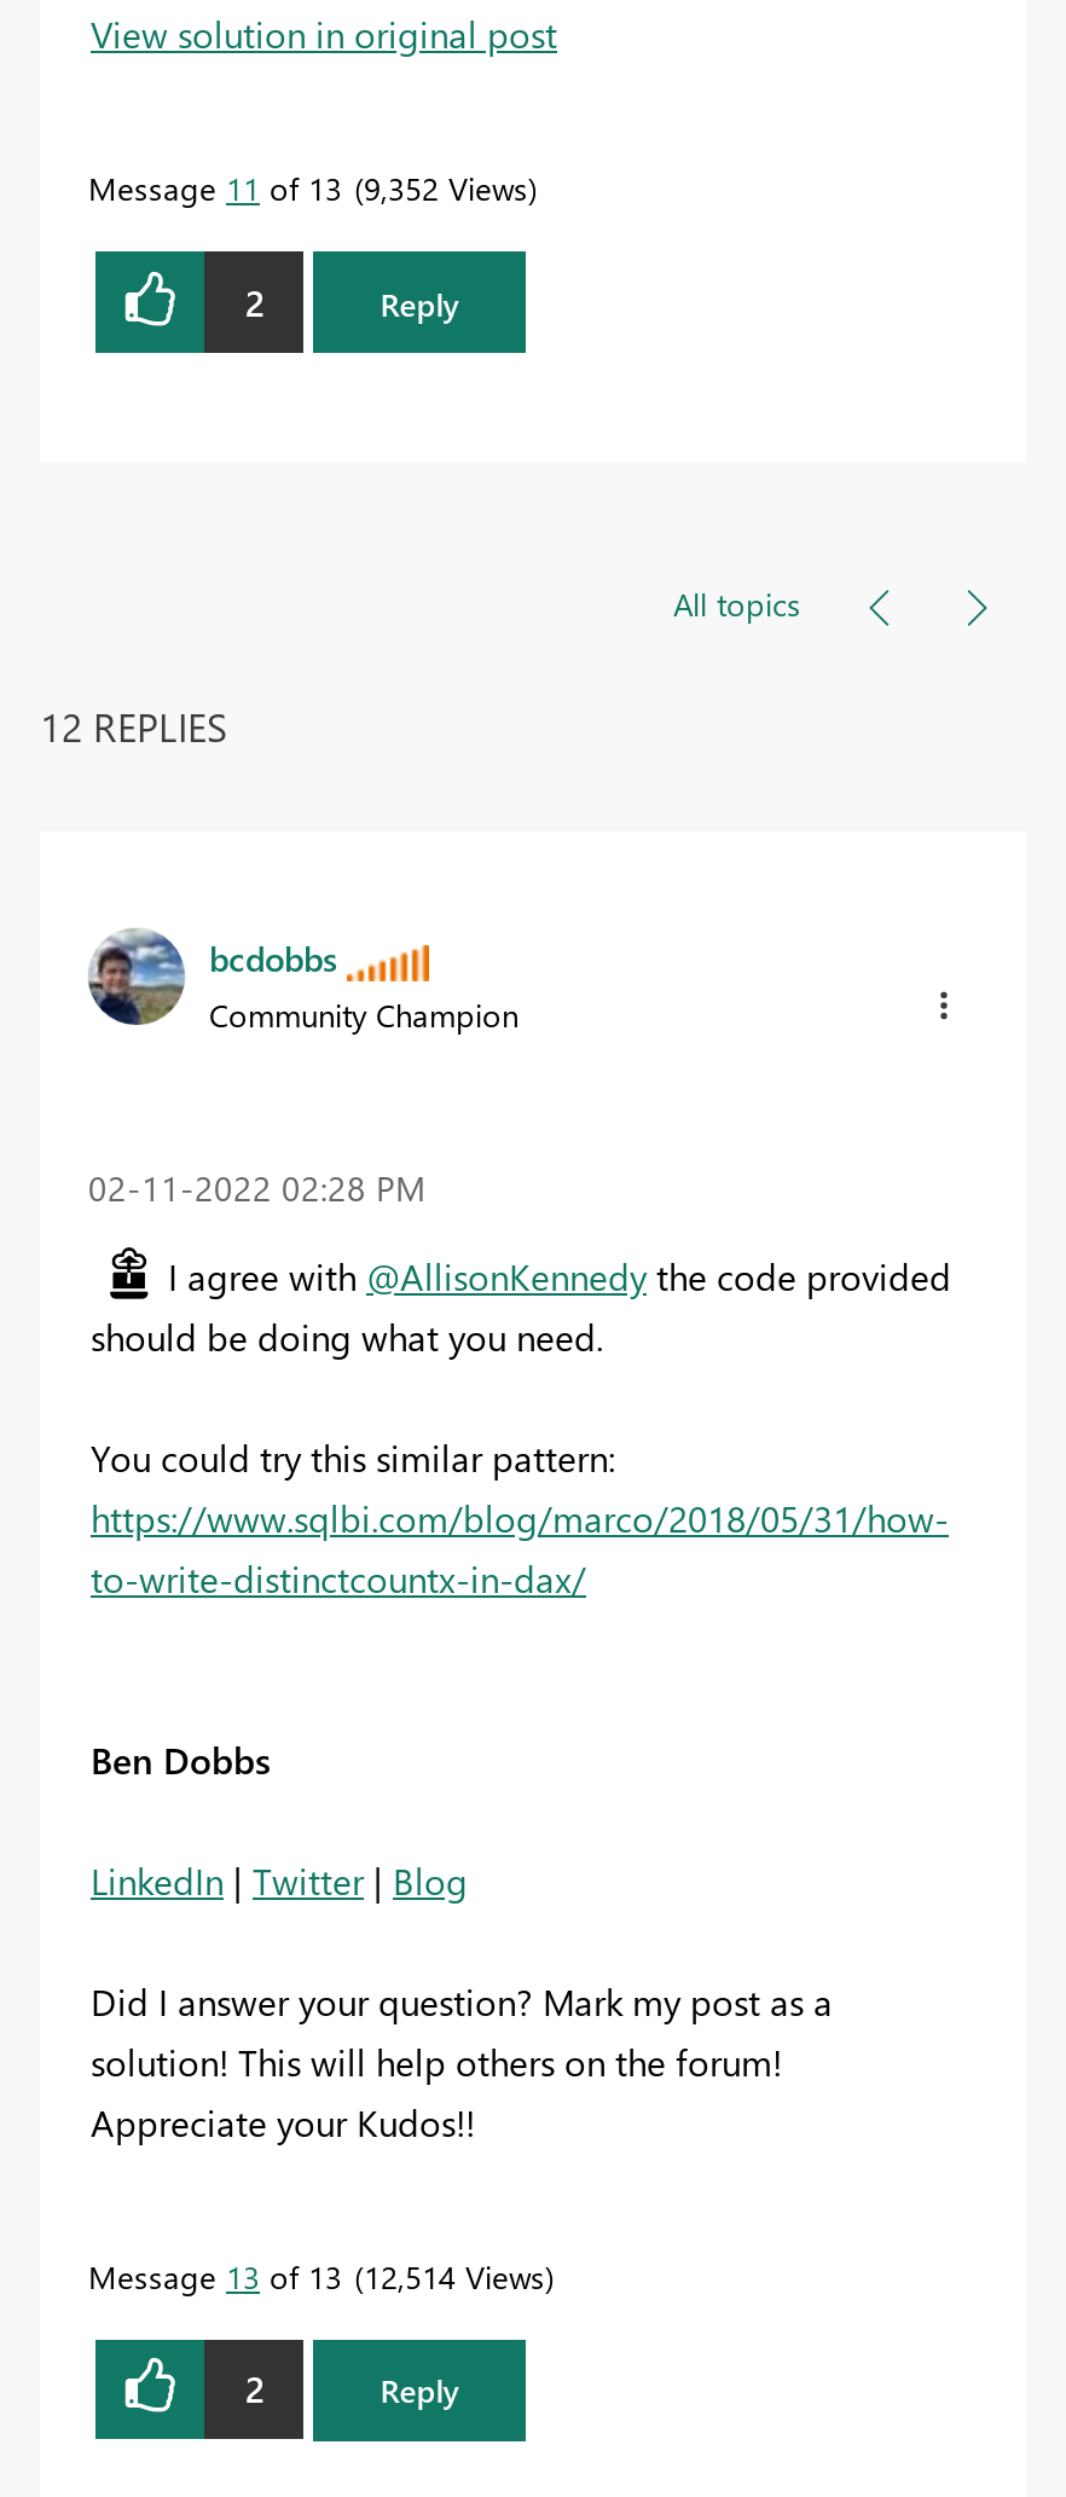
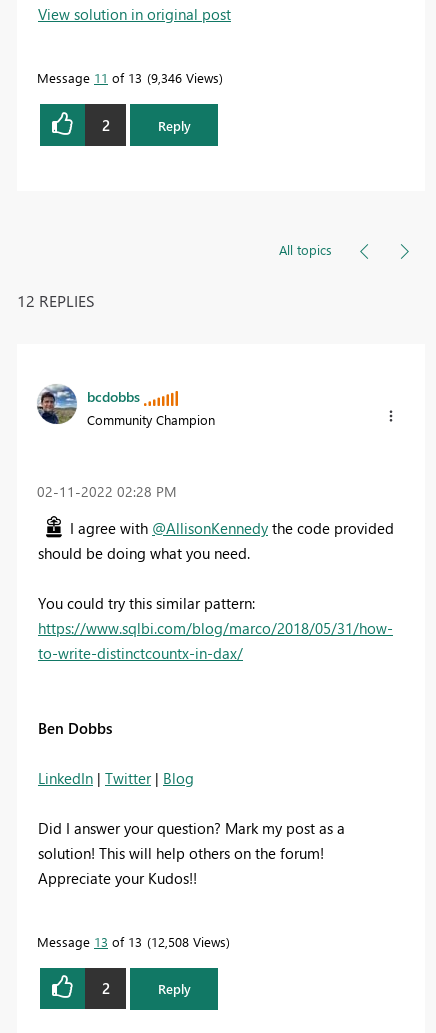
[88,167,528,208] Message 11 of 13 9,352 Views -> [37,69,219,86] Message 11 of 13 9,346 Views
[88,2254,545,2295] Message 13 of 13 12,514 Views -> [37,932,226,949] Message 13 of 13 12,508 Views

